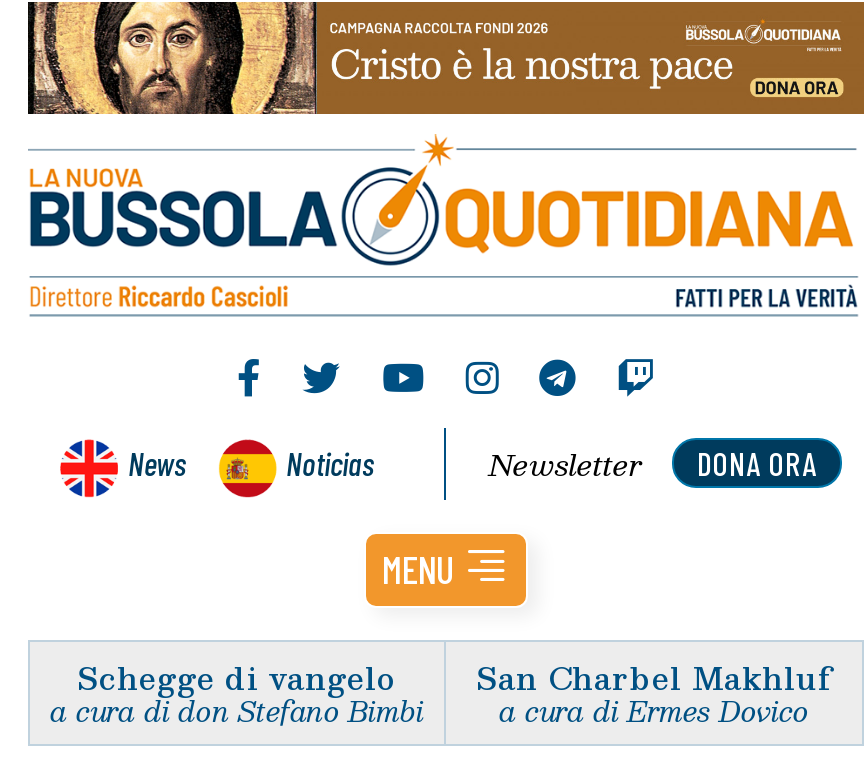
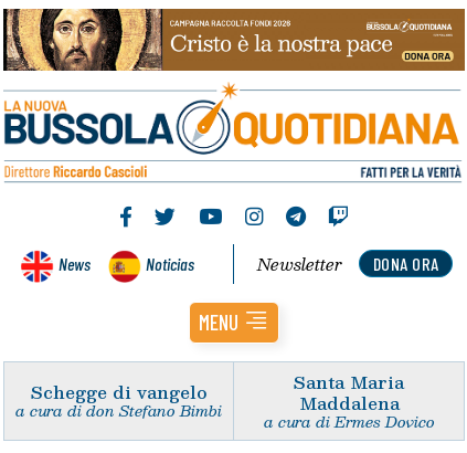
[476,651,832,701] San Charbel Makhluf -> [294,367,404,416] Santa Maria | Maddalena

